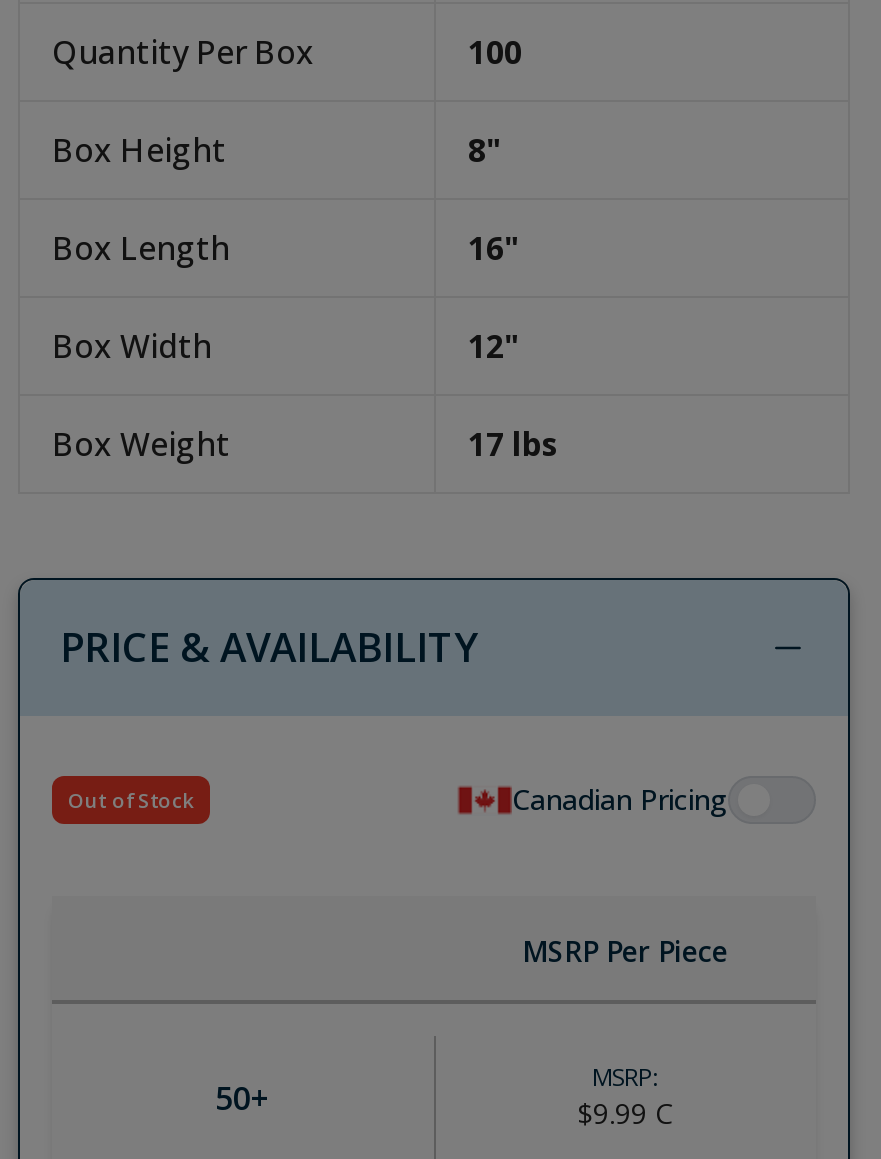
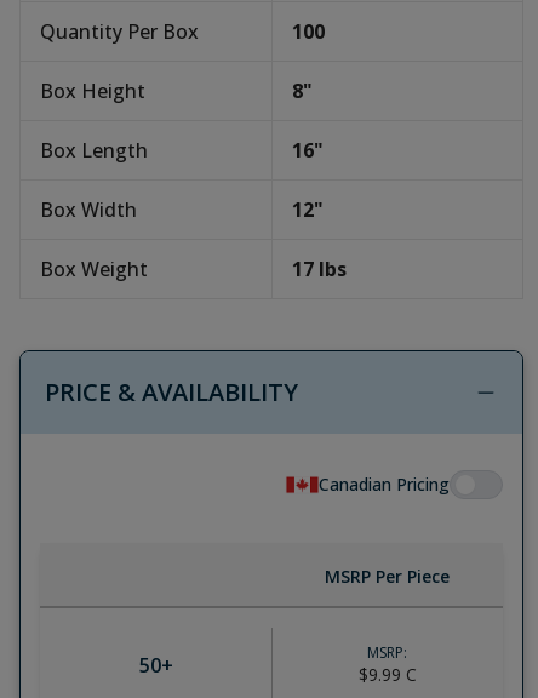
[68,786,194,814] Out of Stock -> none

